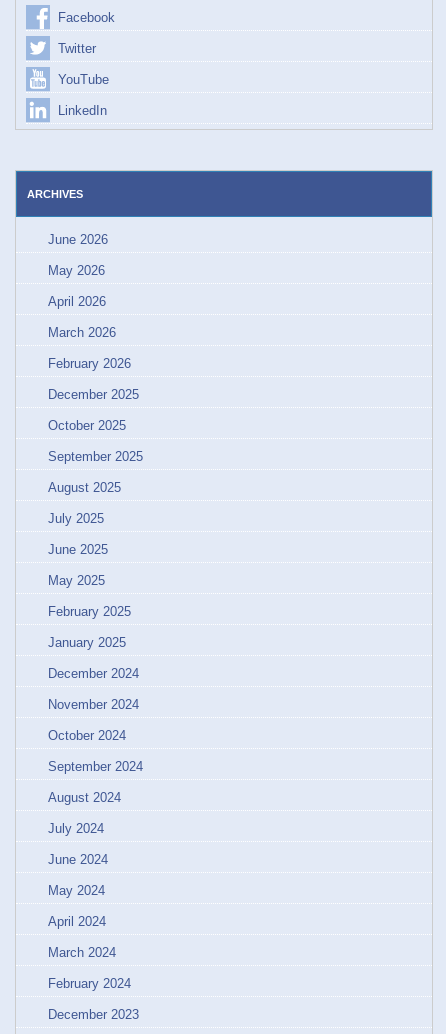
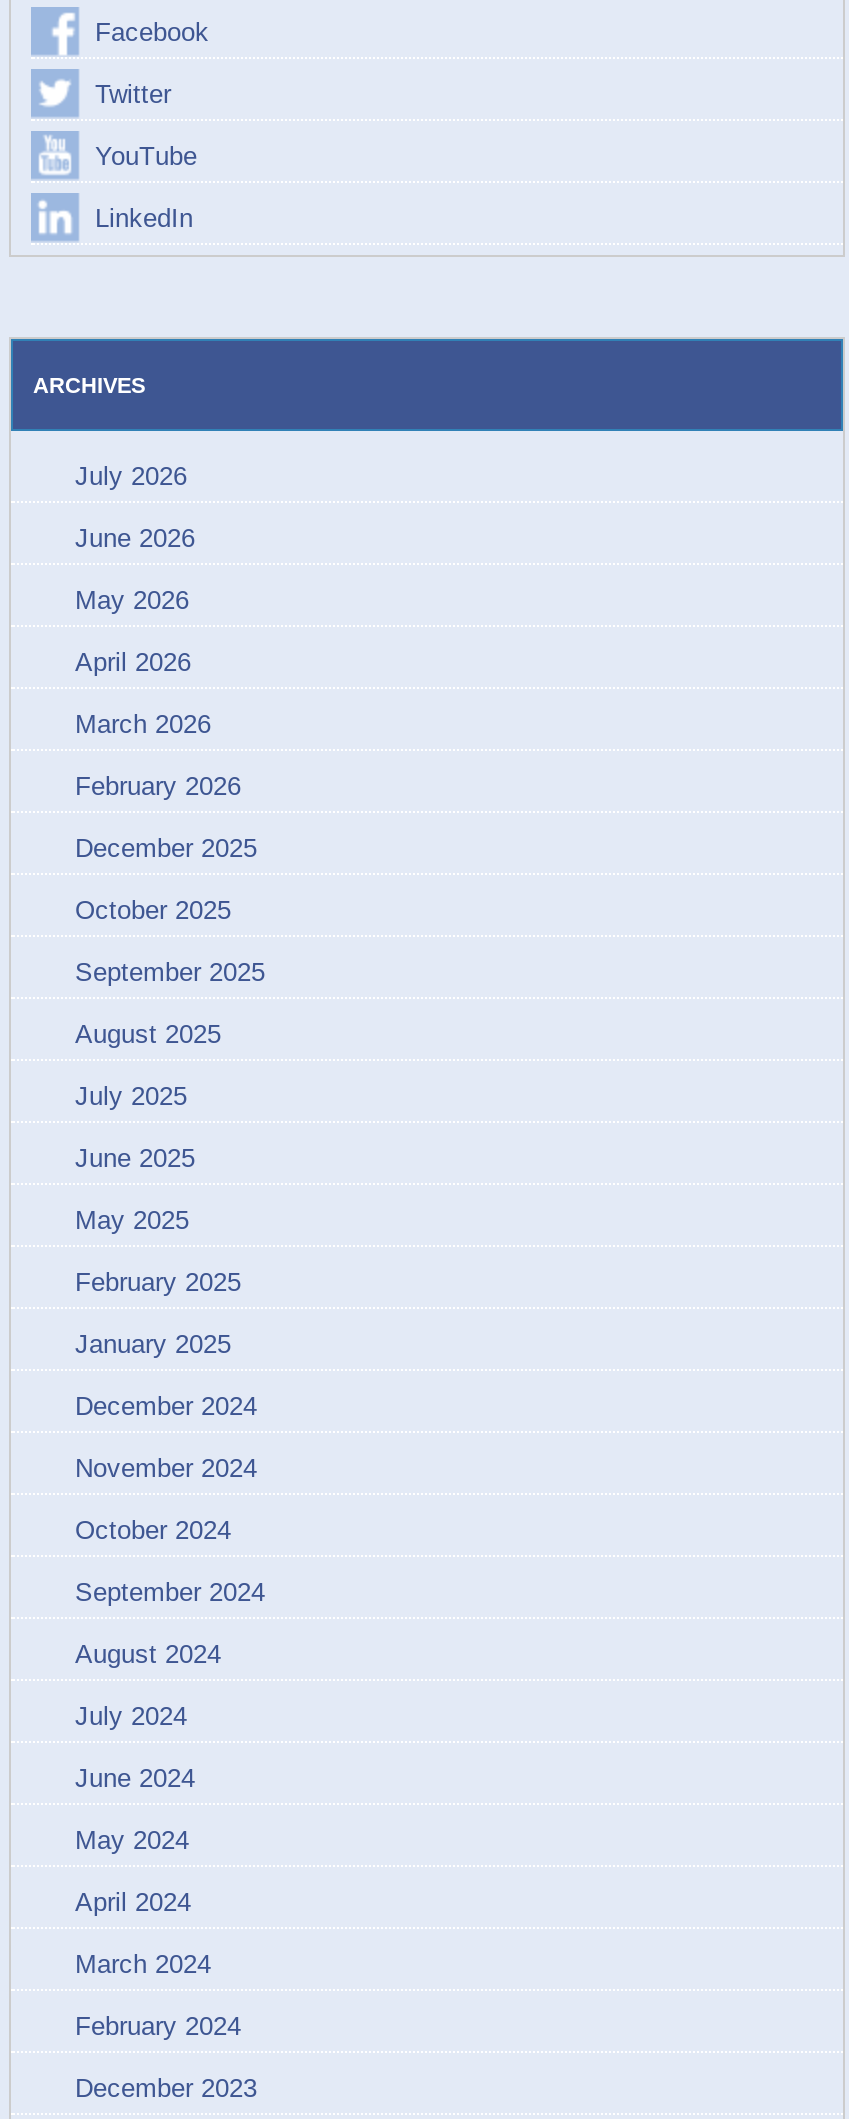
none -> [75,461,187,491] July 2026

